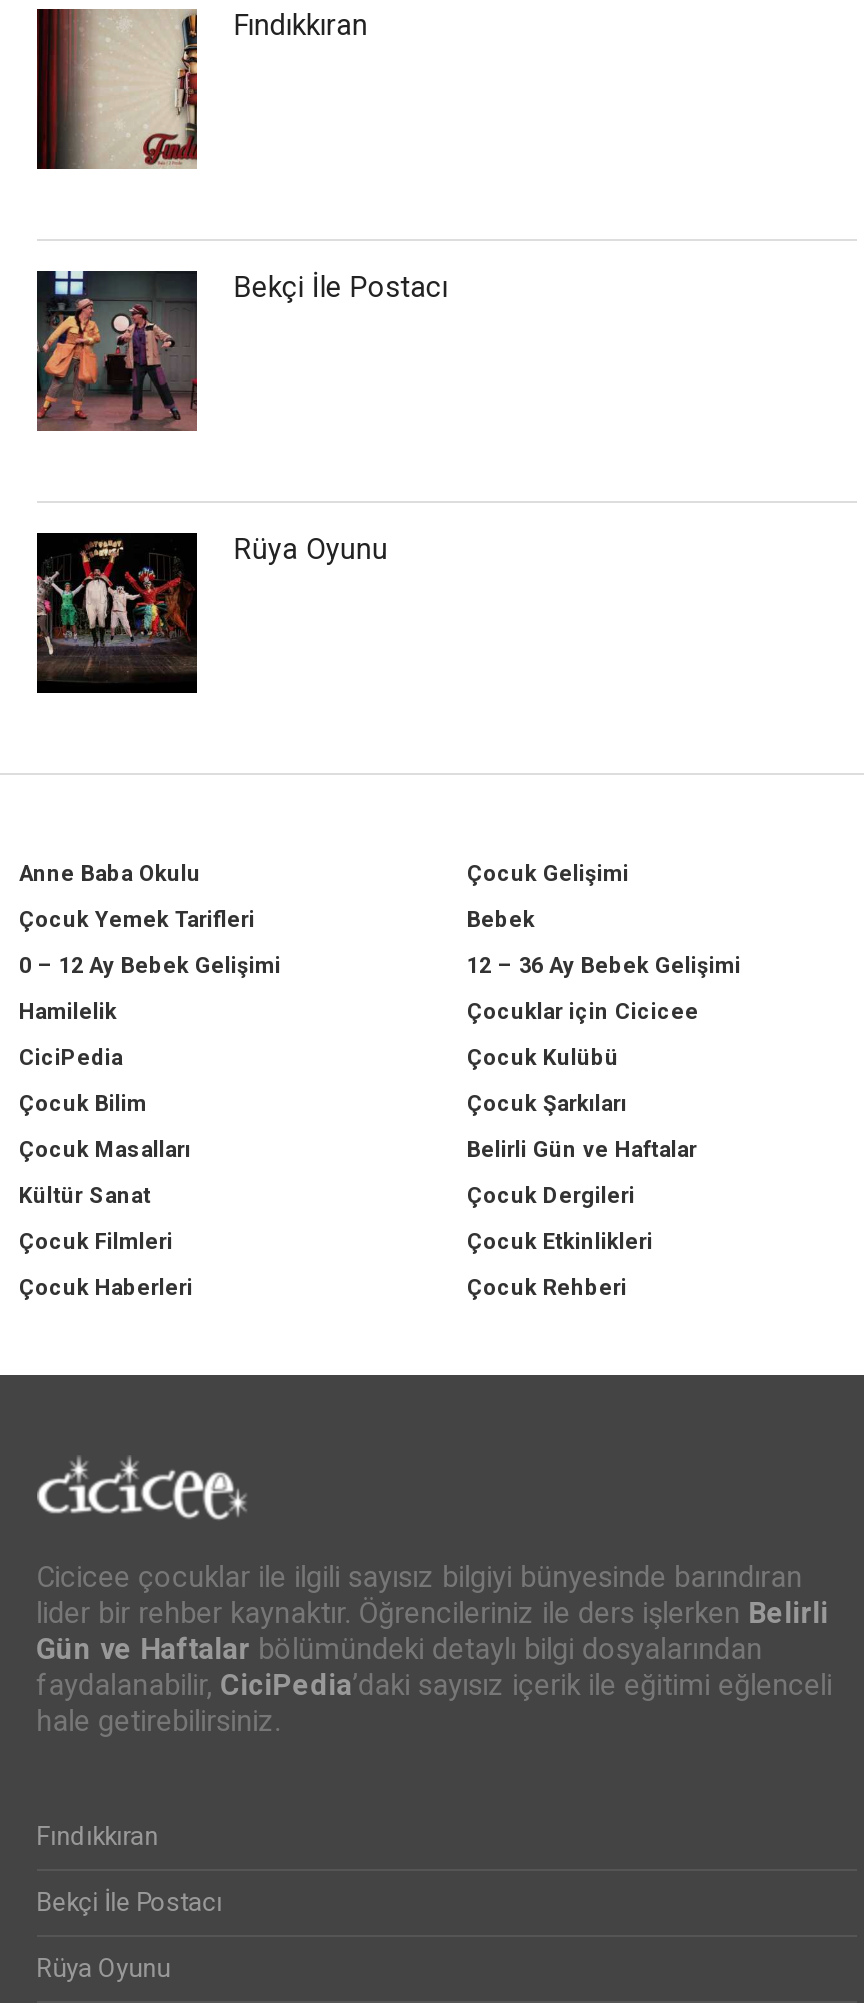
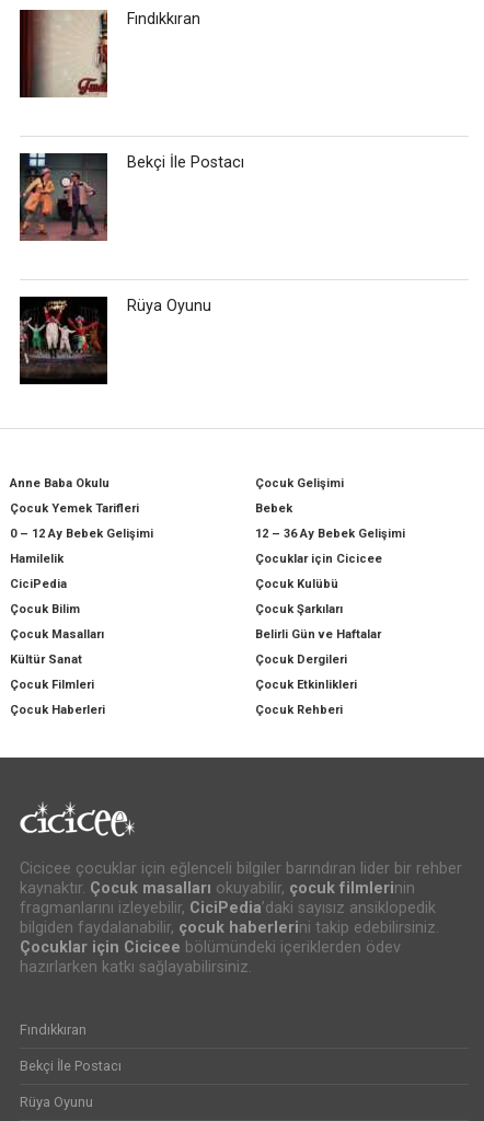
[36,1561,832,1739] Cicicee çocuklar ile ilgili sayısız bilgiyi bünyesinde barındıran | lider bir rehber kaynaktır. Öğrencileriniz ile ders işlerken Belirli | Gün ve Haftalar bölümündeki detaylı bilgi dosyalarından | faydalanabilir, CiciPedia’daki sayısız içerik ile eğitimi eğlenceli | hale getirebilirsiniz. -> [19,859,462,976] Cicicee çocuklar için eğlenceli bilgiler barındıran lider bir rehber | kaynaktır. Çocuk masalları okuyabilir, çocuk filmlerinin | fragmanlarını izleyebilir, CiciPedia’daki sayısız ansiklopedik | bilgiden faydalanabilir, çocuk haberlerini takip edebilirsiniz. | Çocuklar için Cicicee bölümündeki içeriklerden ödev | hazırlarken katkı sağlayabilirsiniz.

